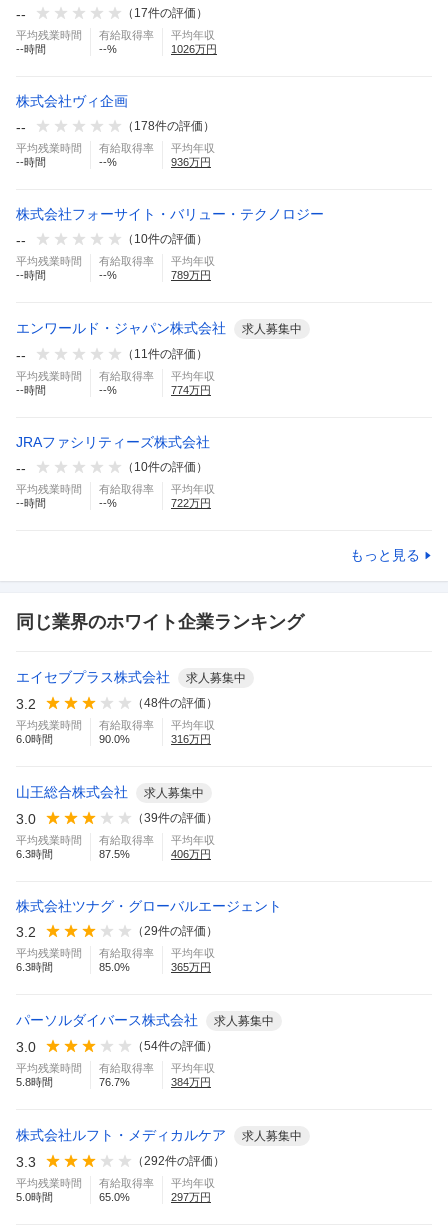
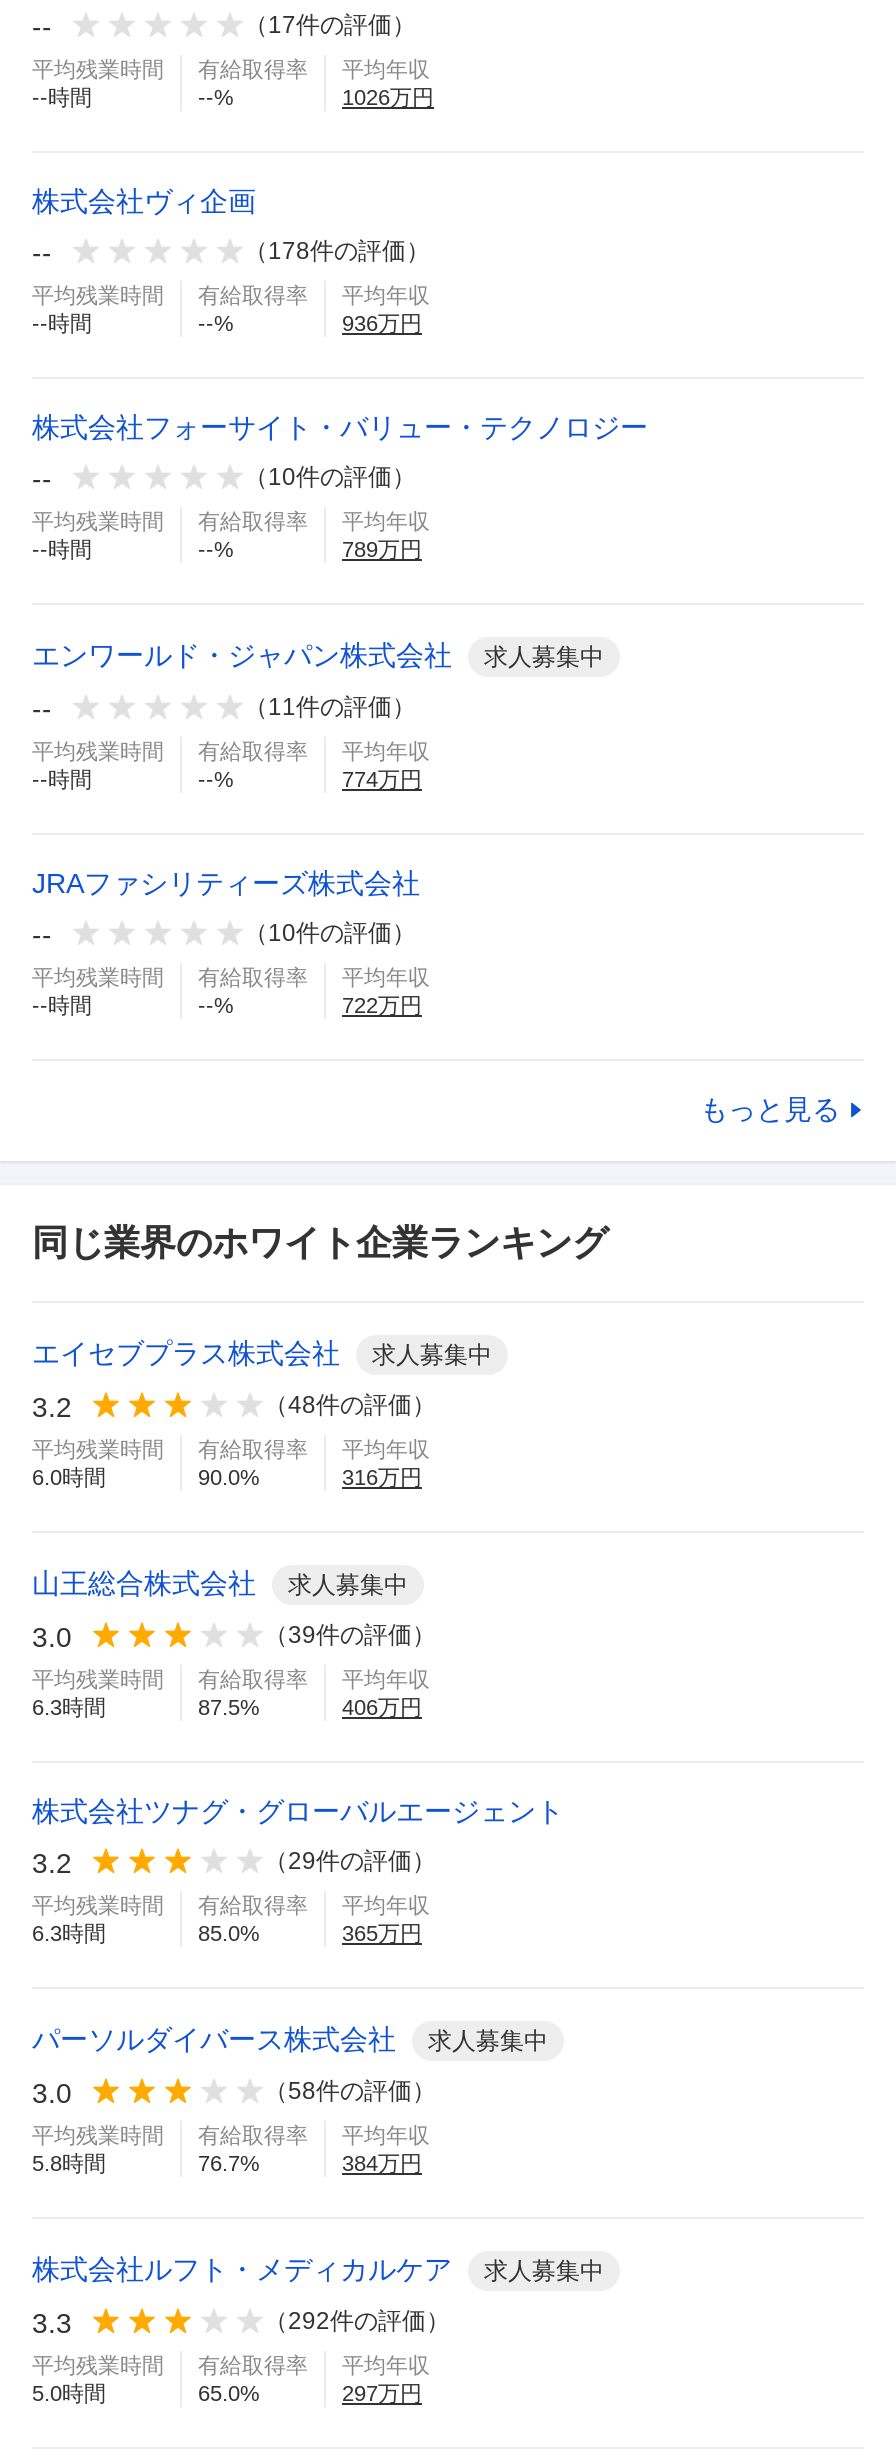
[132,1039,218,1053] （54件の評価） -> [264,2078,436,2106] （58件の評価）

